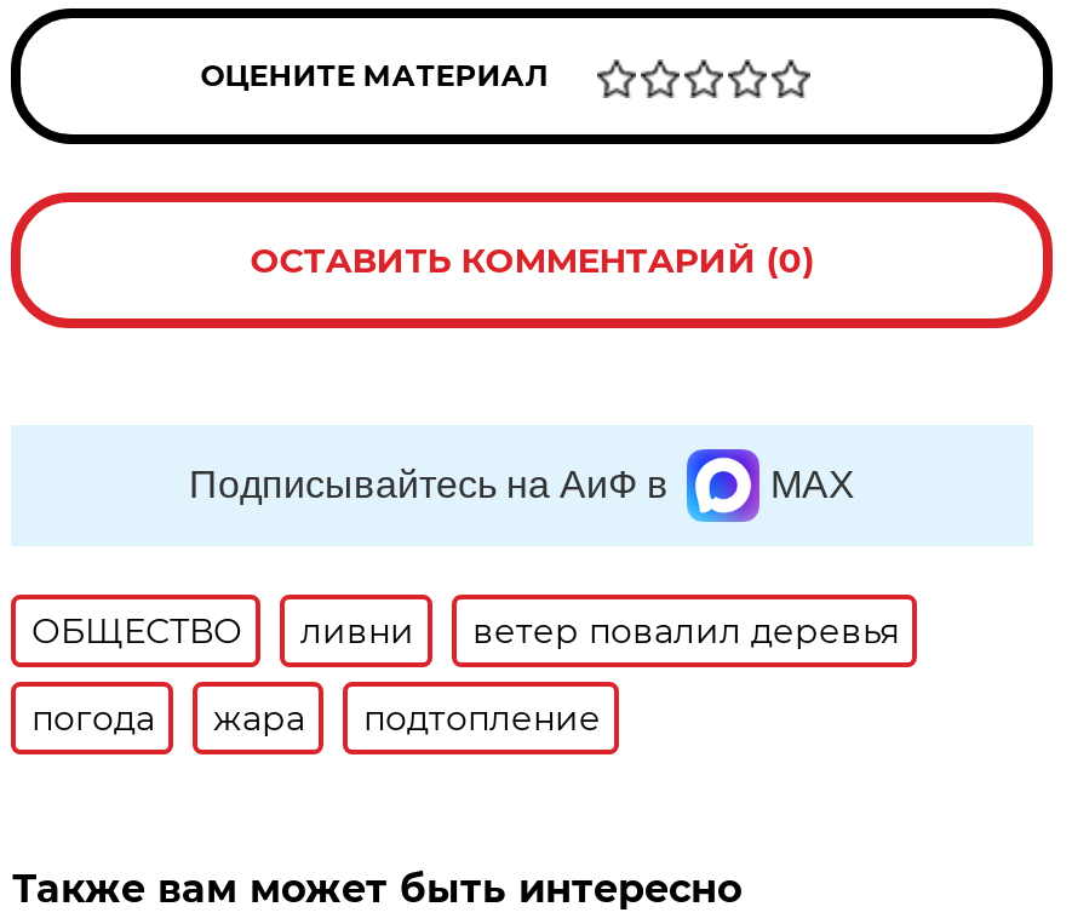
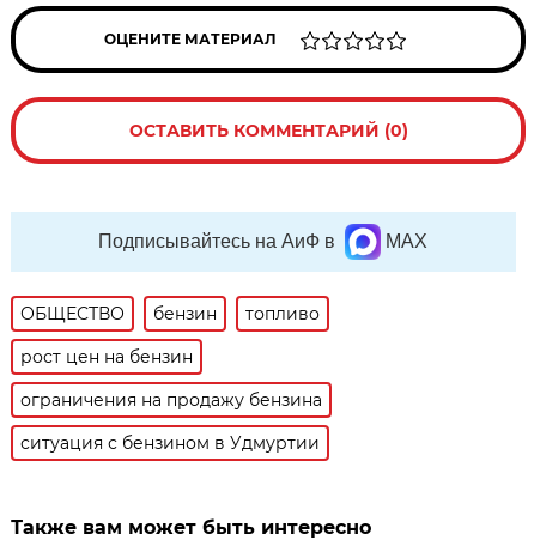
[31,609,899,740] ливни | ветер повалил деревья | погода | жара | подтопление -> [21,303,323,454] бензин | топливо | рост цен на бензин | ограничения на продажу бензина | ситуация с бензином в Удмуртии

